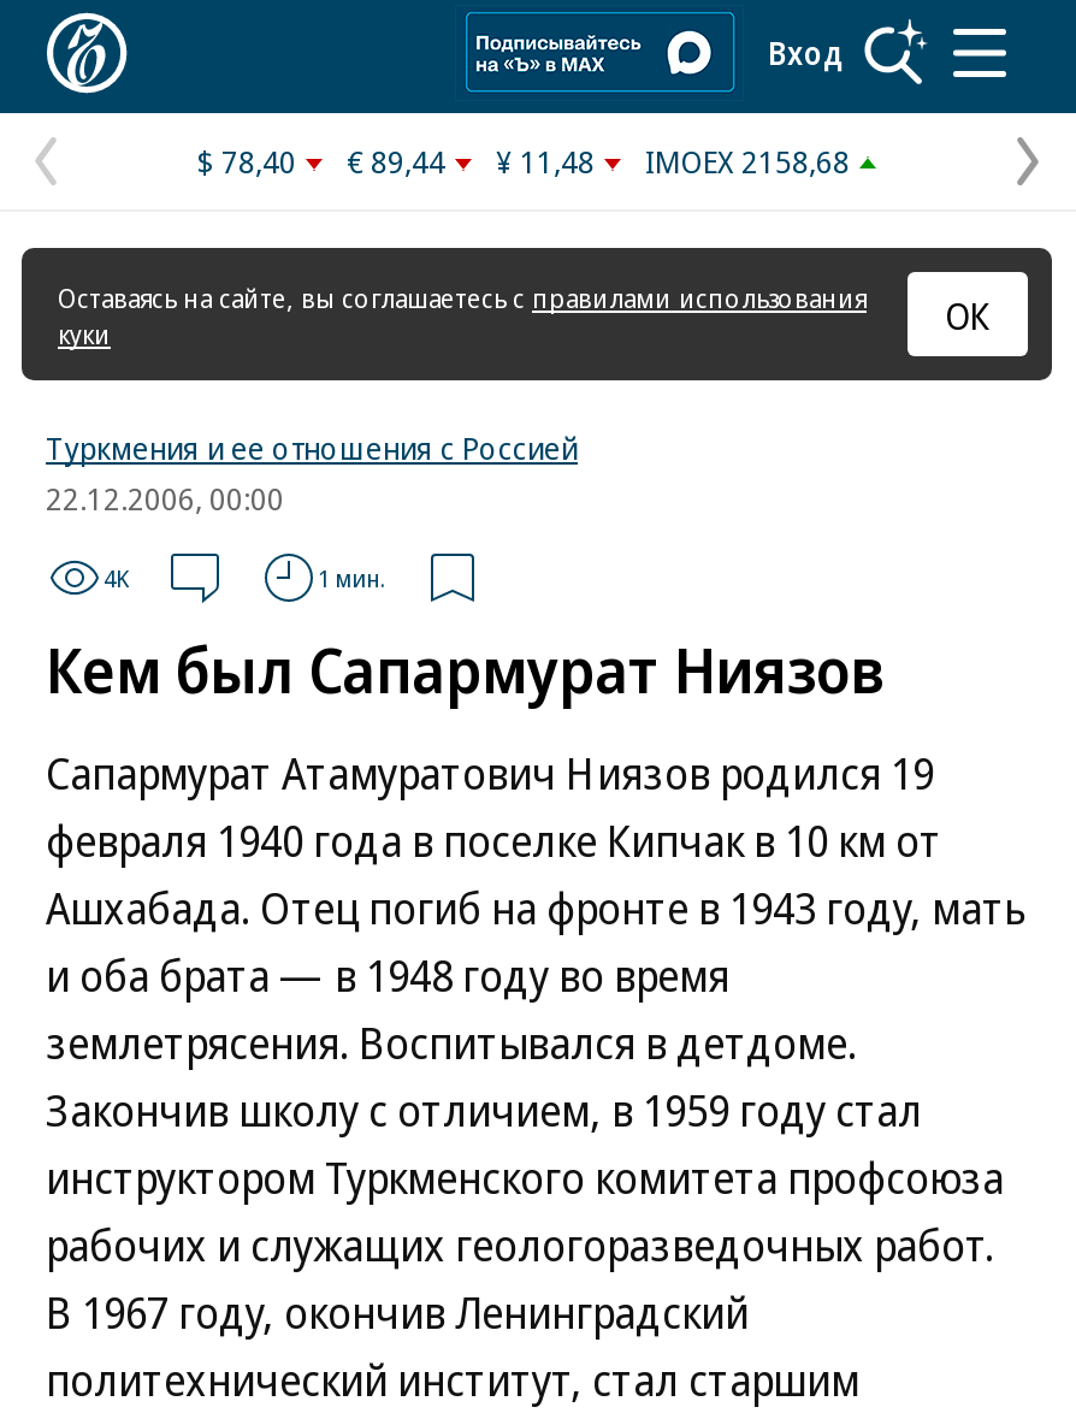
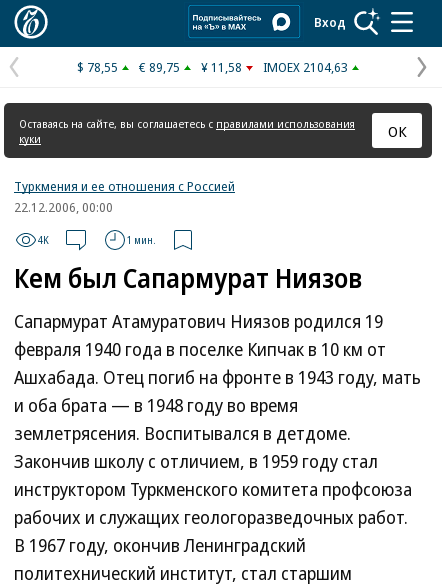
[197,140,296,183] $ 78,40 -> [77,58,118,76] $ 78,55
[347,140,445,183] € 89,44 -> [139,58,180,76] € 89,75
[496,140,595,183] ¥ 11,48 -> [201,58,242,76] ¥ 11,58
[645,140,850,183] IMOEX 2158,68 -> [263,58,348,76] IMOEX 2104,63

